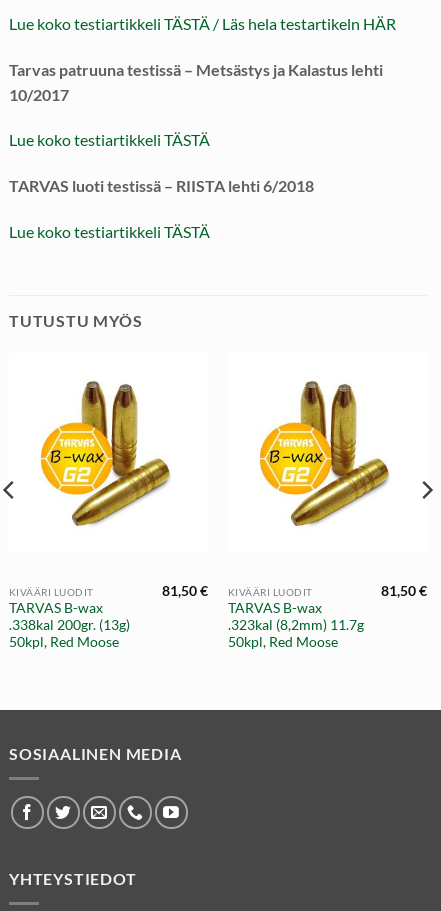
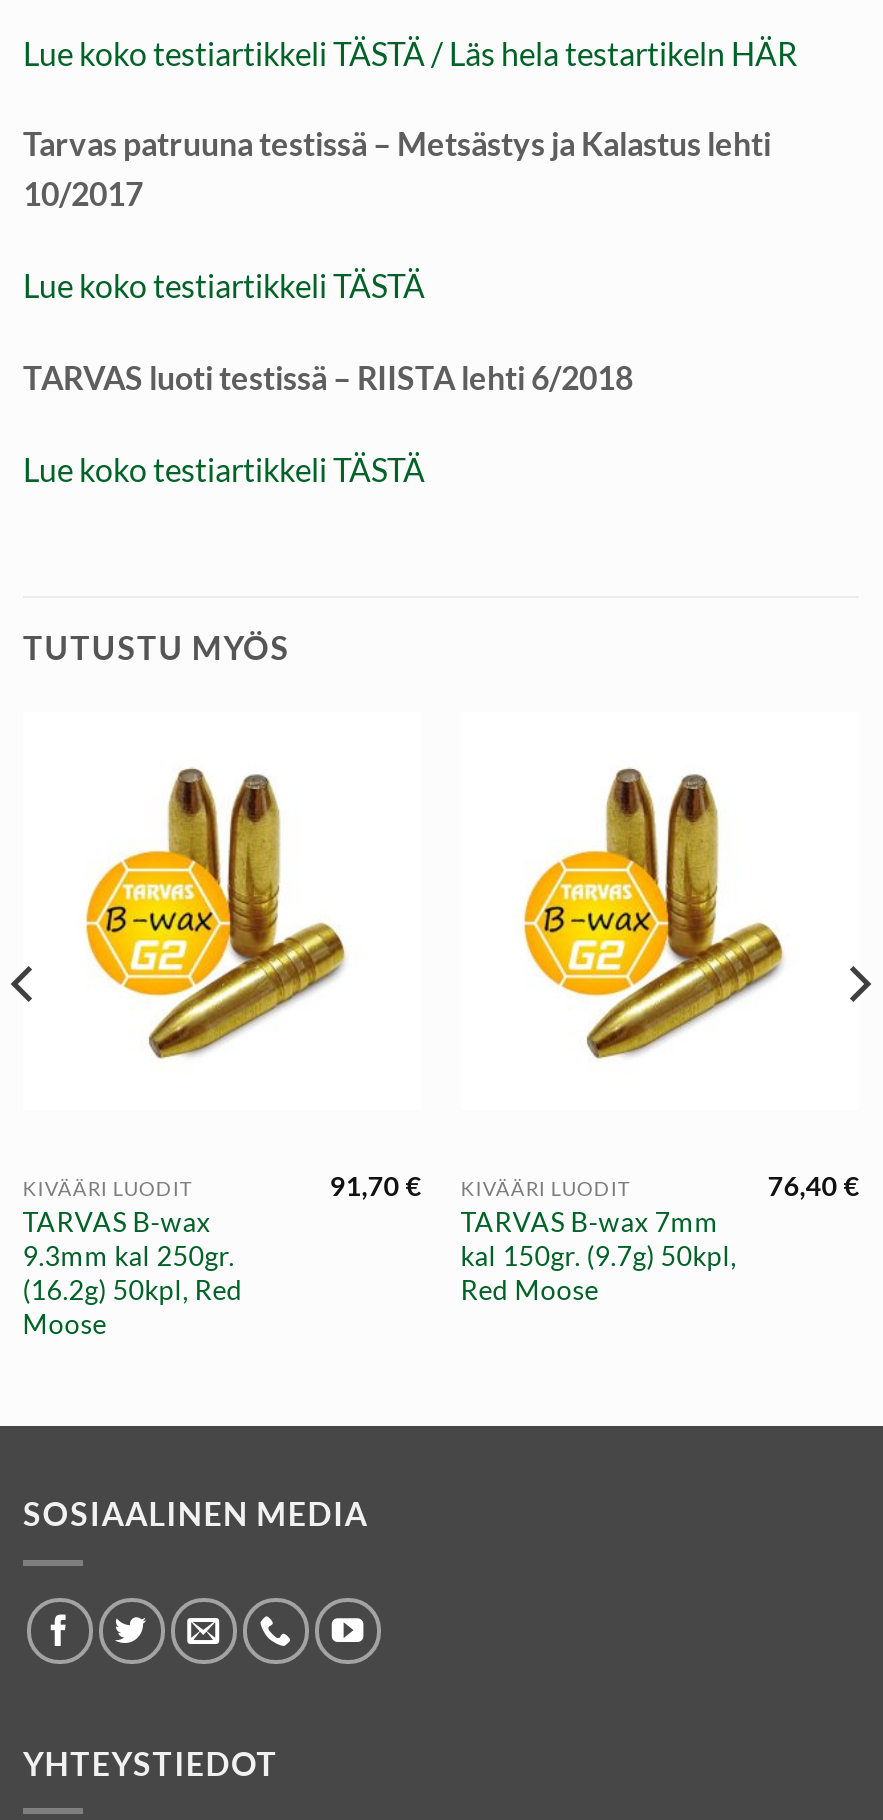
[162,583,313,599] 81,50 € KIVÄÄRI LUODIT -> [329,1171,631,1203] 91,70 € KIVÄÄRI LUODIT
[381,583,427,599] 81,50 € -> [767,1171,859,1203] 76,40 €
[228,600,364,650] TARVAS B-wax | .323kal (8,2mm) 11.7g | 50kpl, Red Moose -> [461,1207,737,1307] TARVAS B-wax 7mm | kal 150gr. (9.7g) 50kpl, | Red Moose
[9,617,130,650] .338kal 200gr. (13g) | 50kpl, Red Moose -> [23,1241,243,1341] 9.3mm kal 250gr. | (16.2g) 50kpl, Red | Moose

